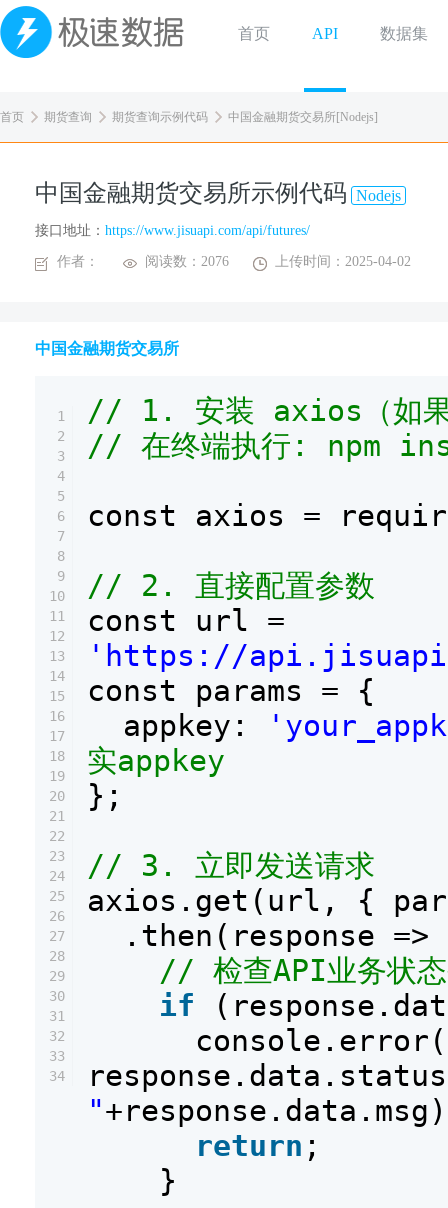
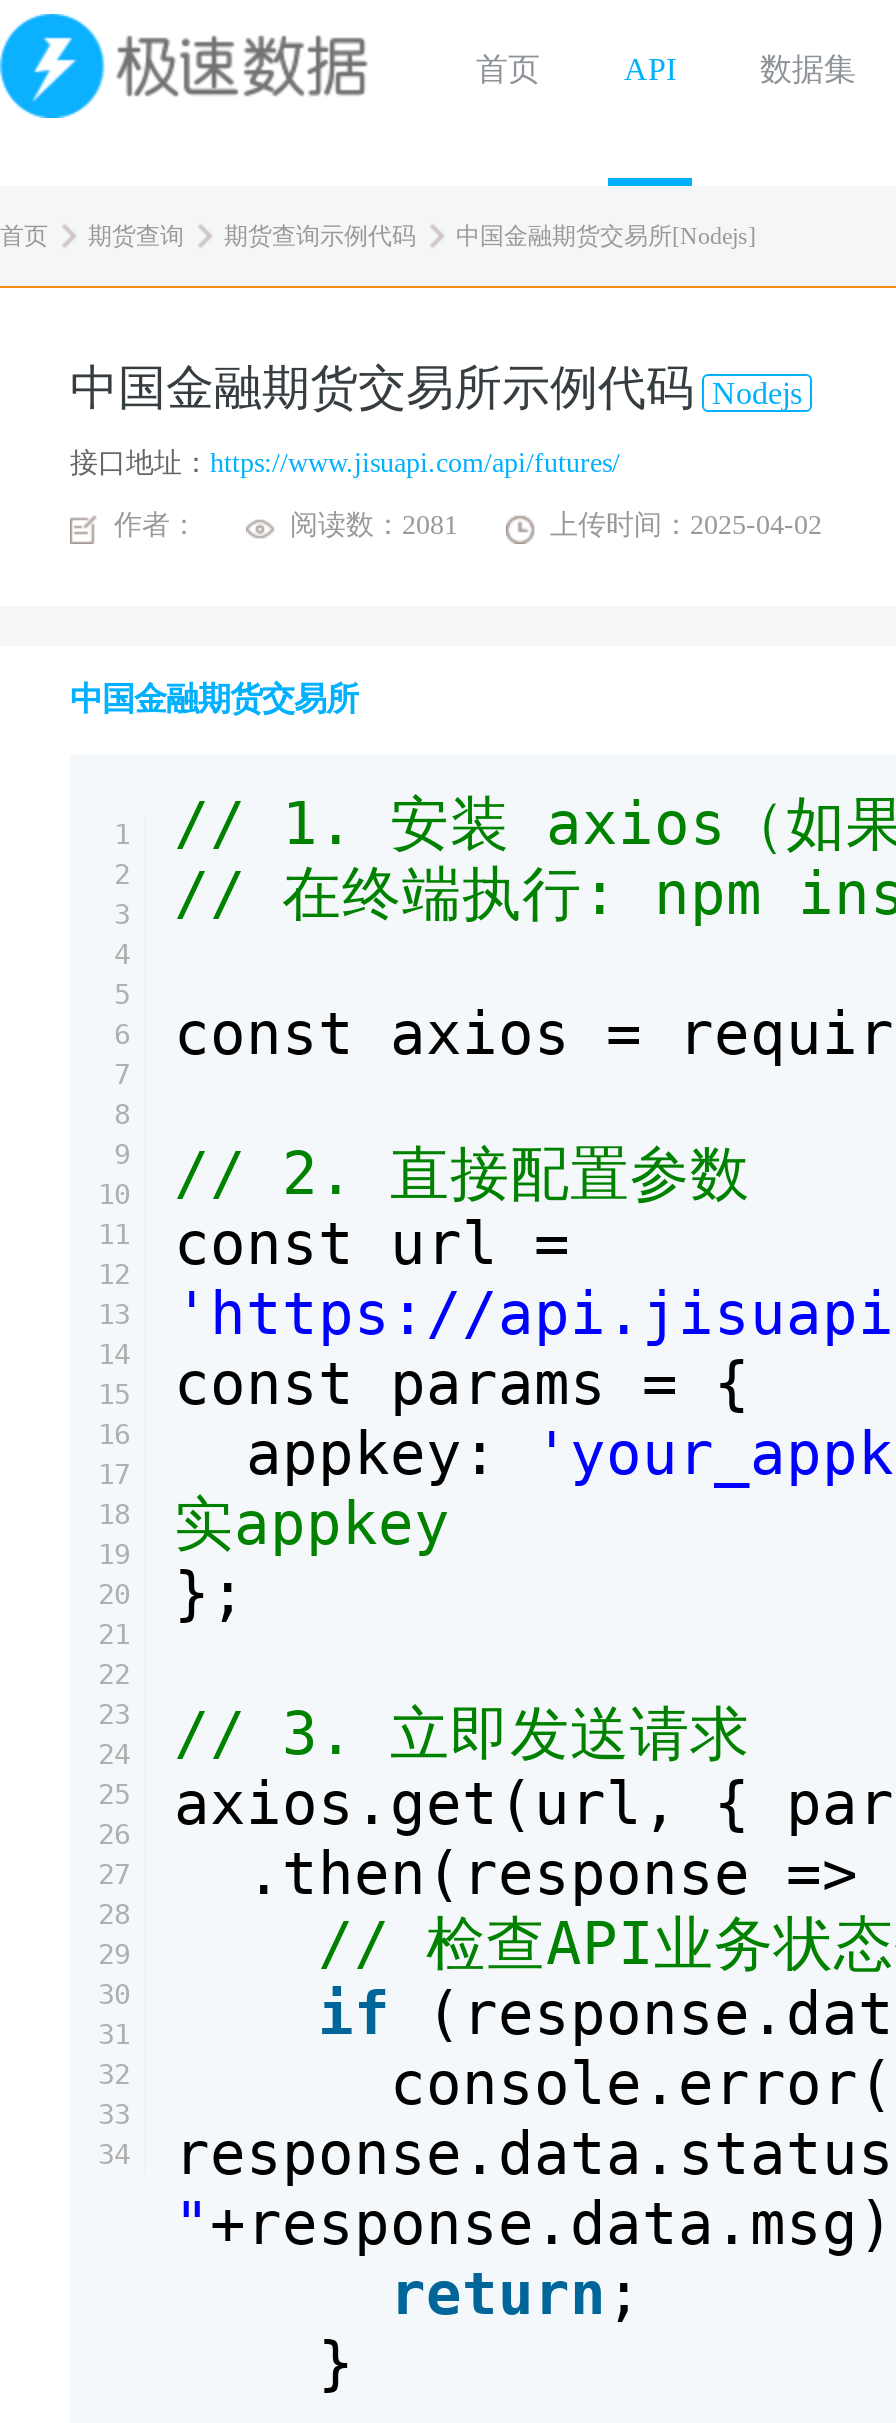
[145,254,229,269] 阅读数：2076 -> [290,510,458,540] 阅读数：2081

